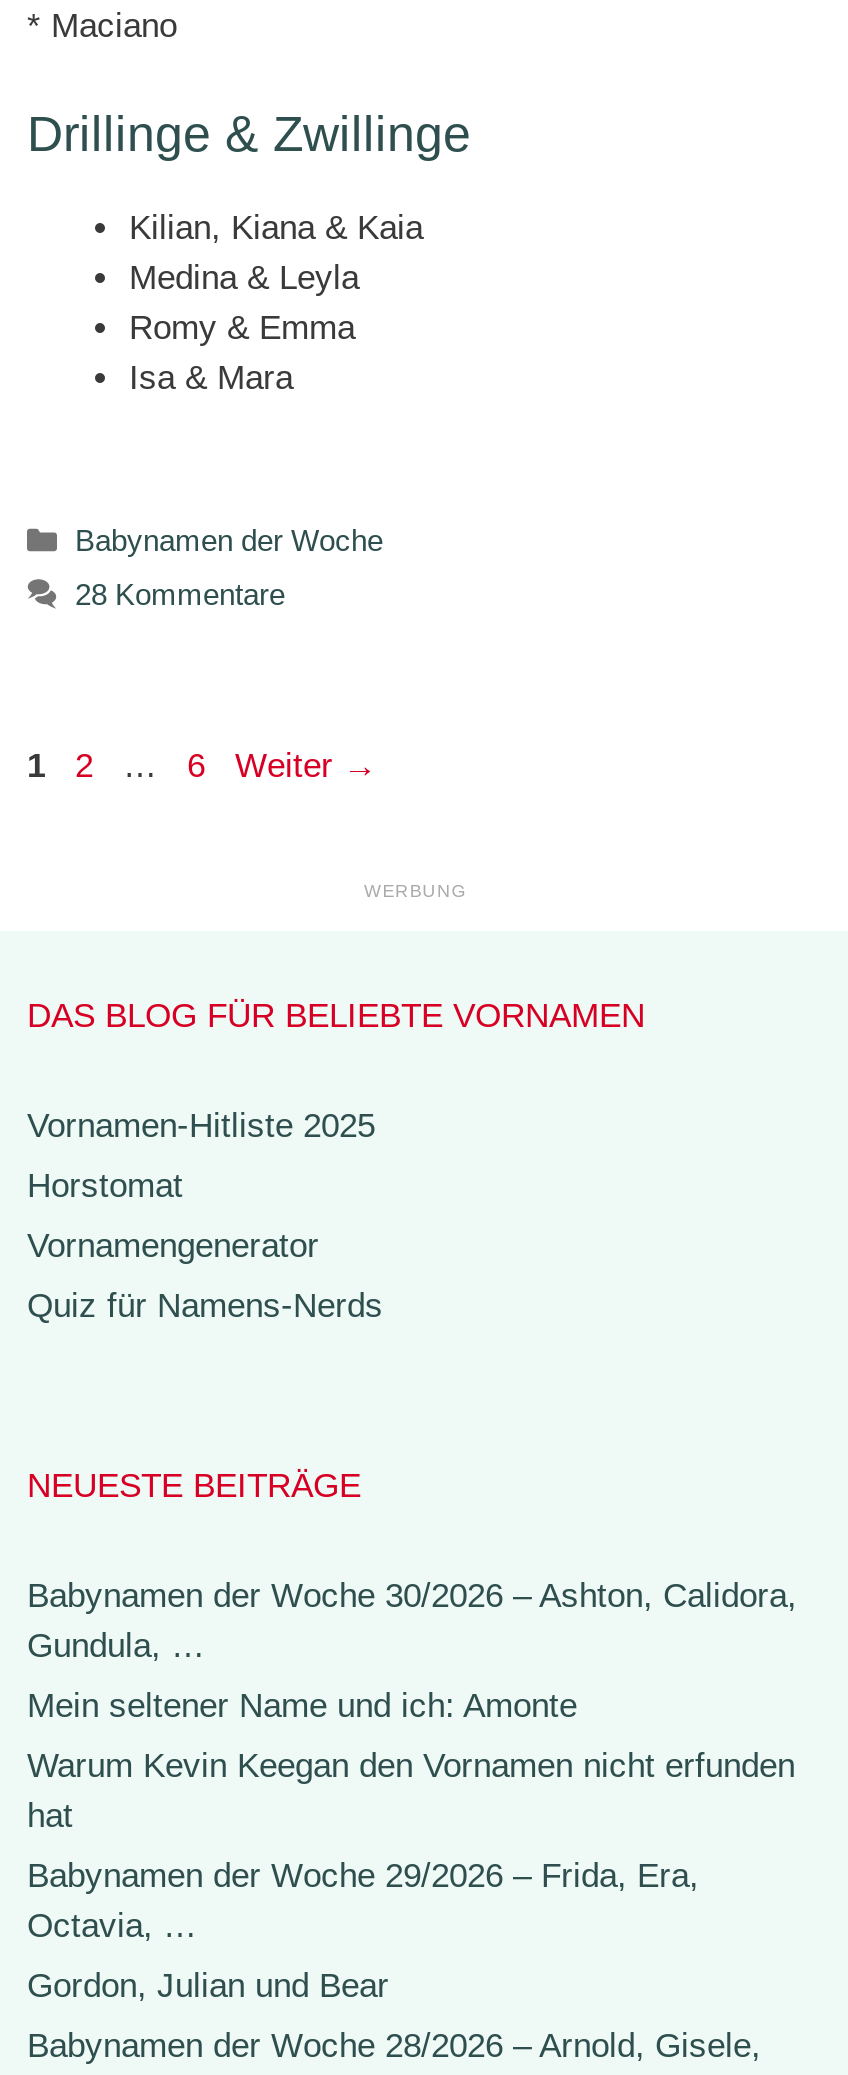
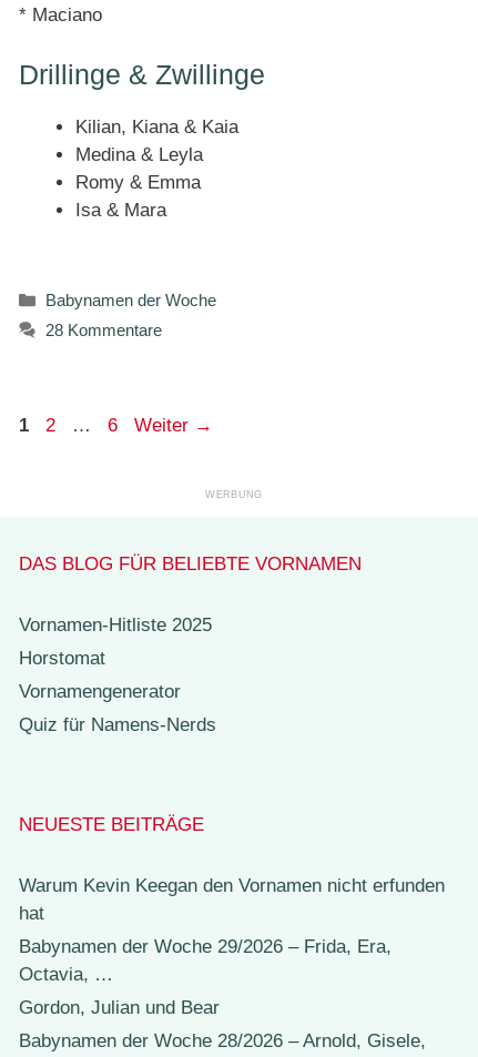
[27,1578,797,1726] Babynamen der Woche 30/2026 – Ashton, Calidora, | Gundula, … | Mein seltener Name und ich: Amonte -> none

